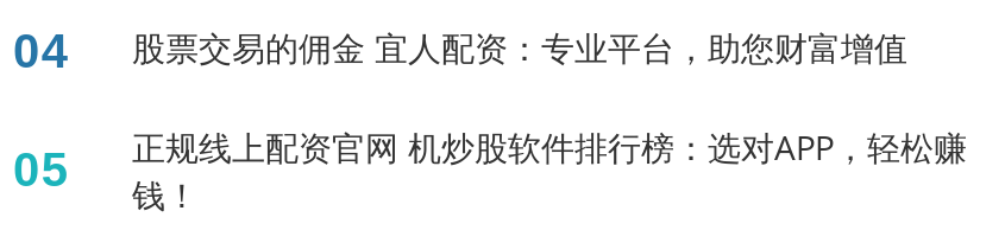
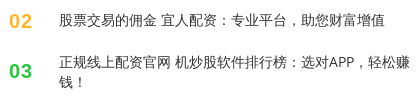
[13,25,907,77] 04 股票交易的佣金 宜人配资：专业平台，助您财富增值 -> [9,10,385,32] 02 股票交易的佣金 宜人配资：专业平台，助您财富增值
[13,125,967,217] 05 正规线上配资官网 机炒股软件排行榜：选对APP，轻松赚 钱！ -> [9,52,410,91] 03 正规线上配资官网 机炒股软件排行榜：选对APP，轻松赚 钱！

